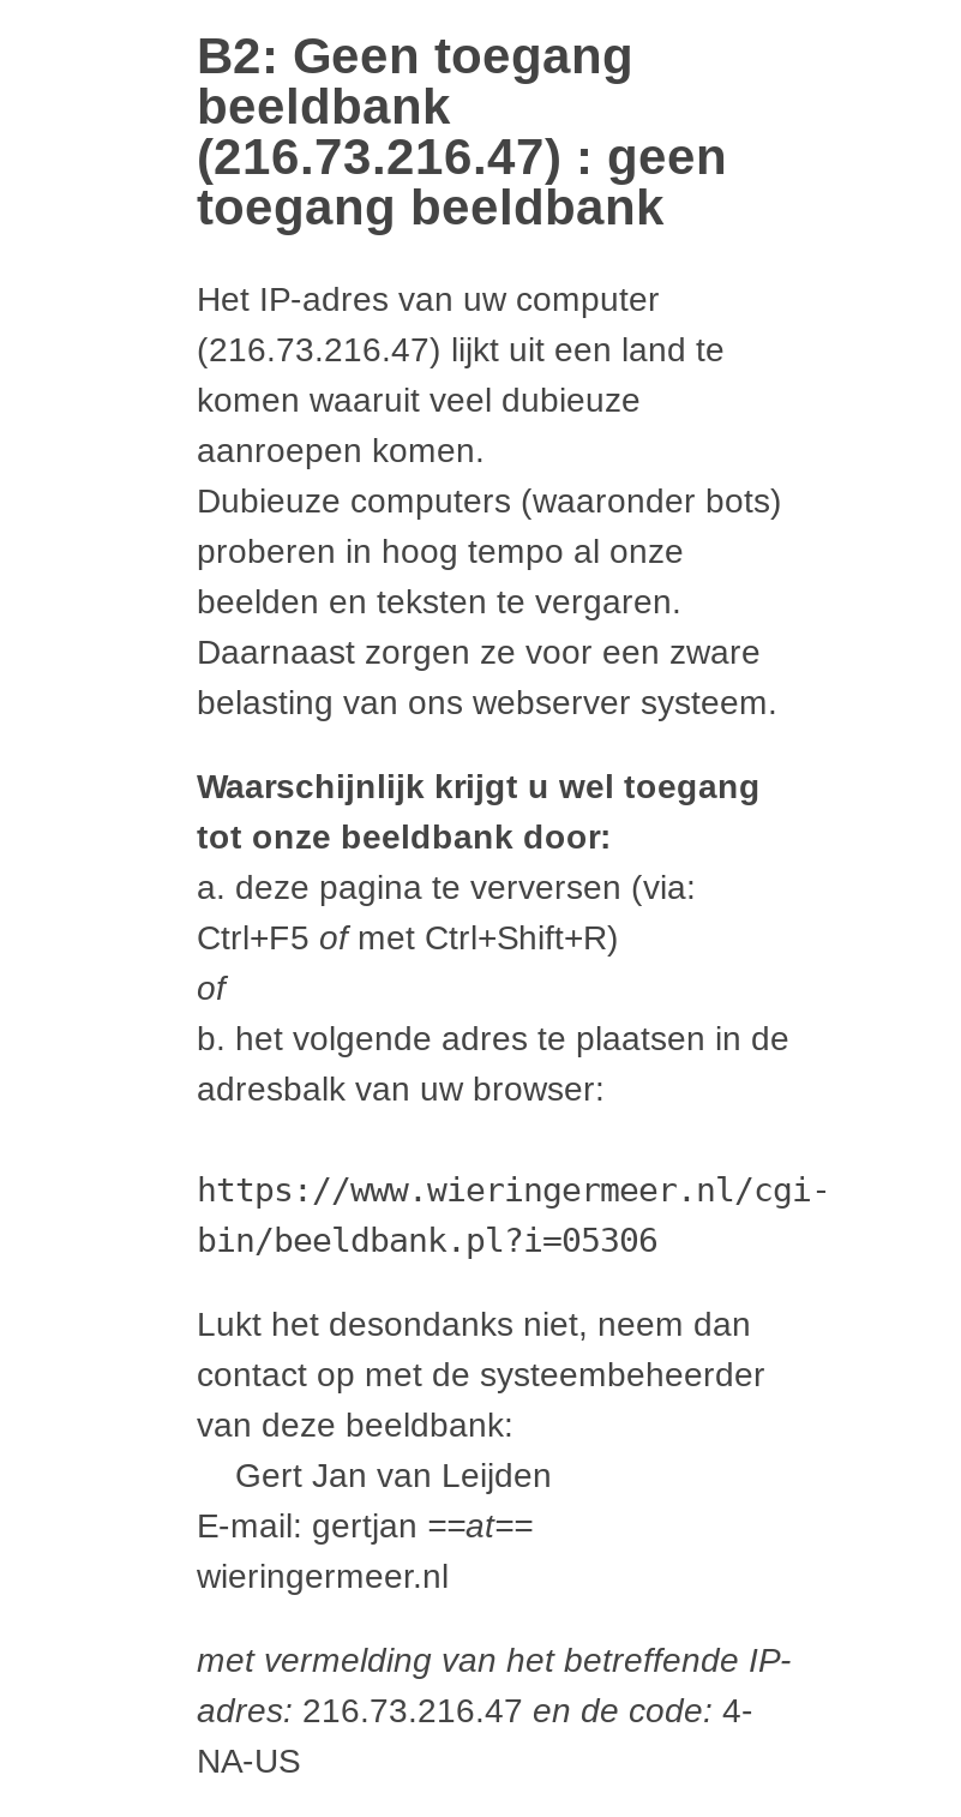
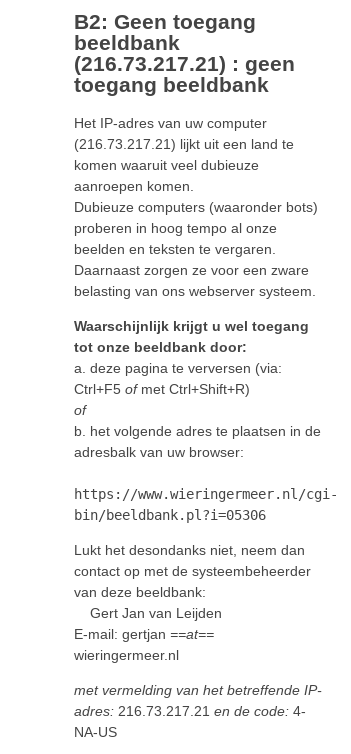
[197,129,727,185] (216.73.216.47) : geen -> [74,52,295,75] (216.73.217.21) : geen
[197,330,725,368] (216.73.216.47) lijkt uit een land te -> [74,136,294,152] (216.73.217.21) lijkt uit een land te
[197,1691,753,1729] adres: 216.73.216.47 en de code: 4- -> [74,703,306,719] adres: 216.73.217.21 en de code: 4-

